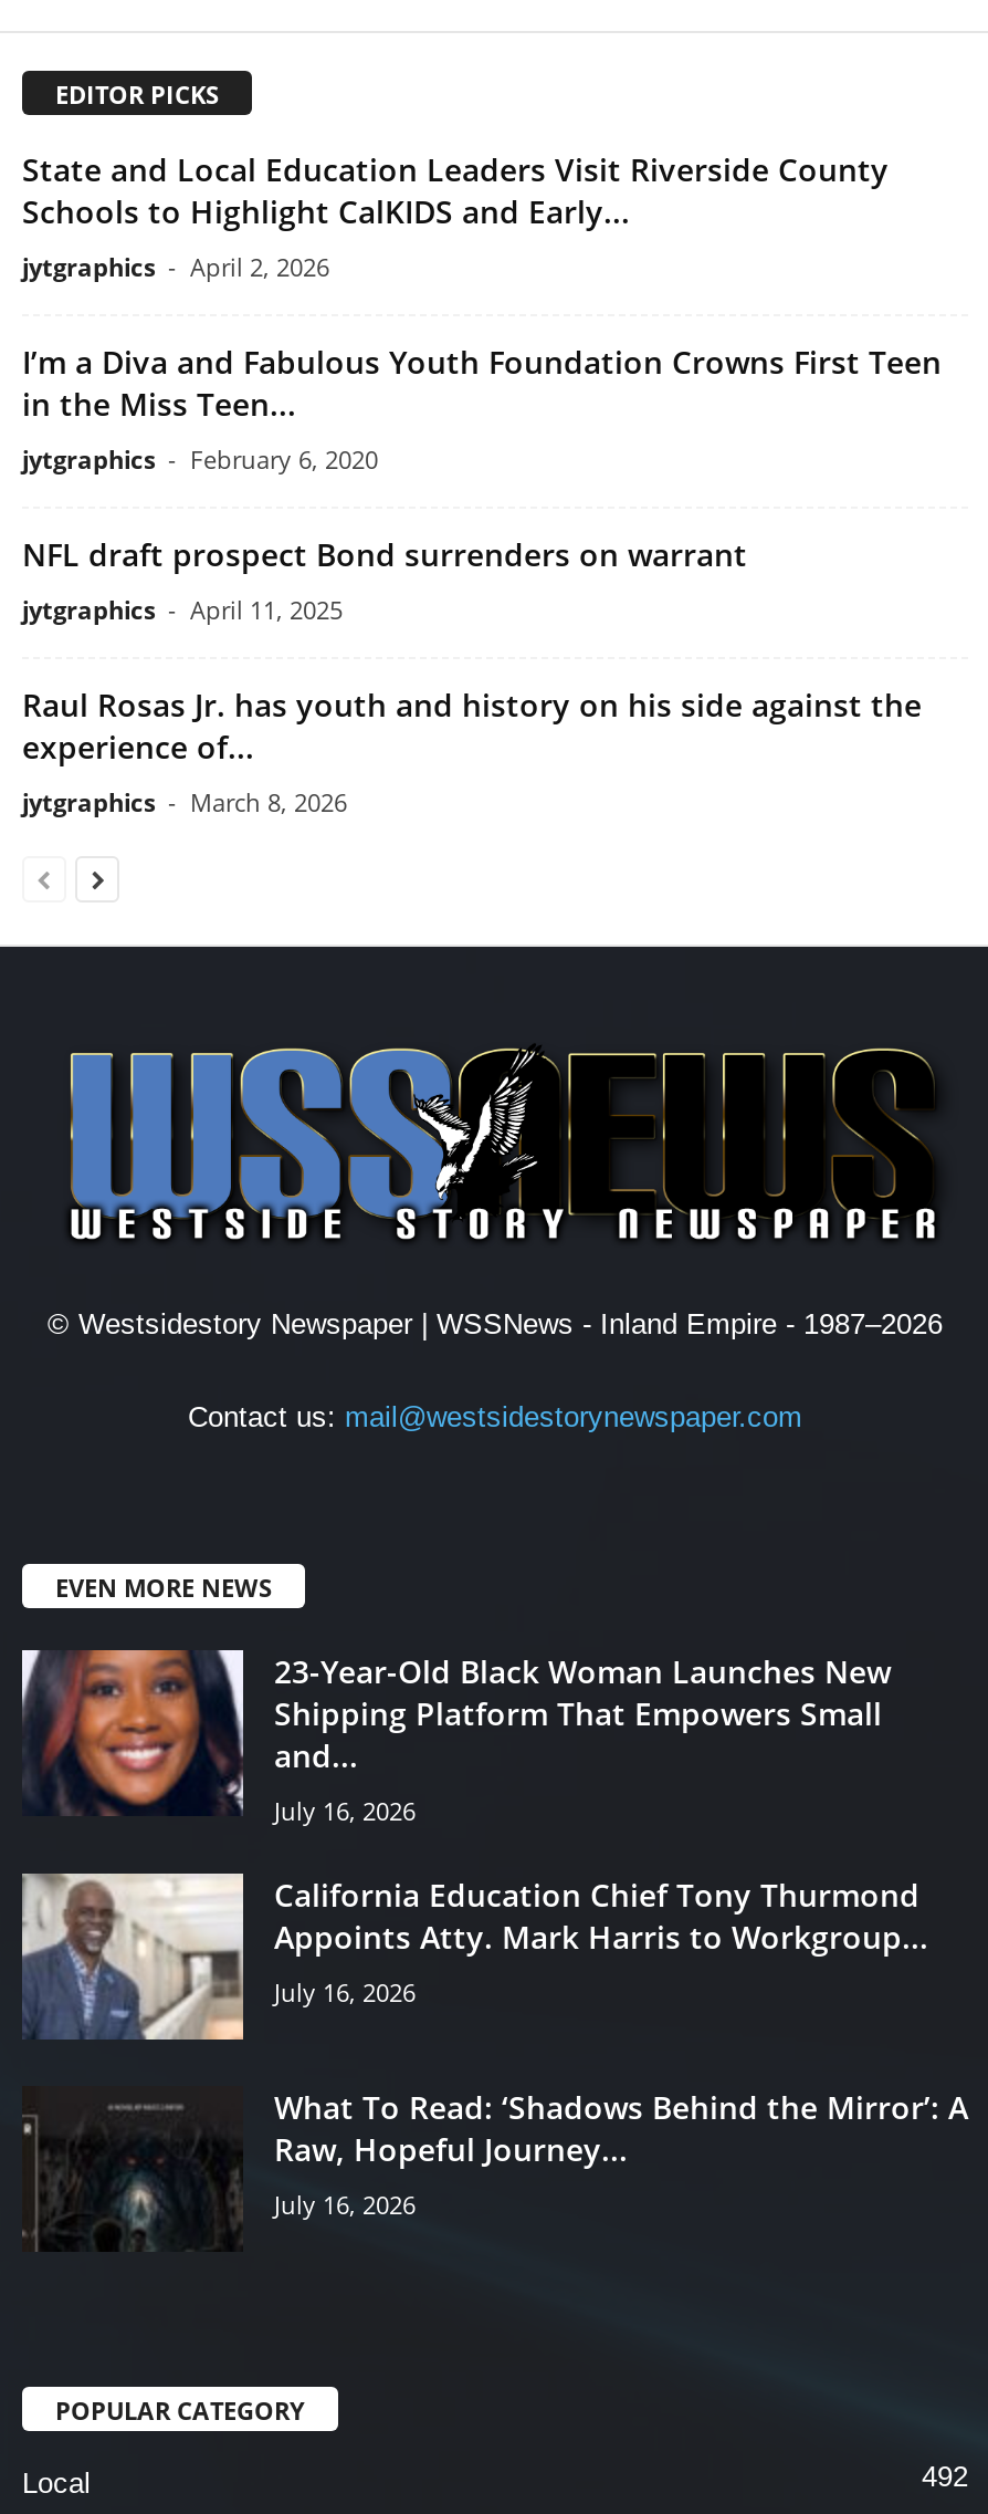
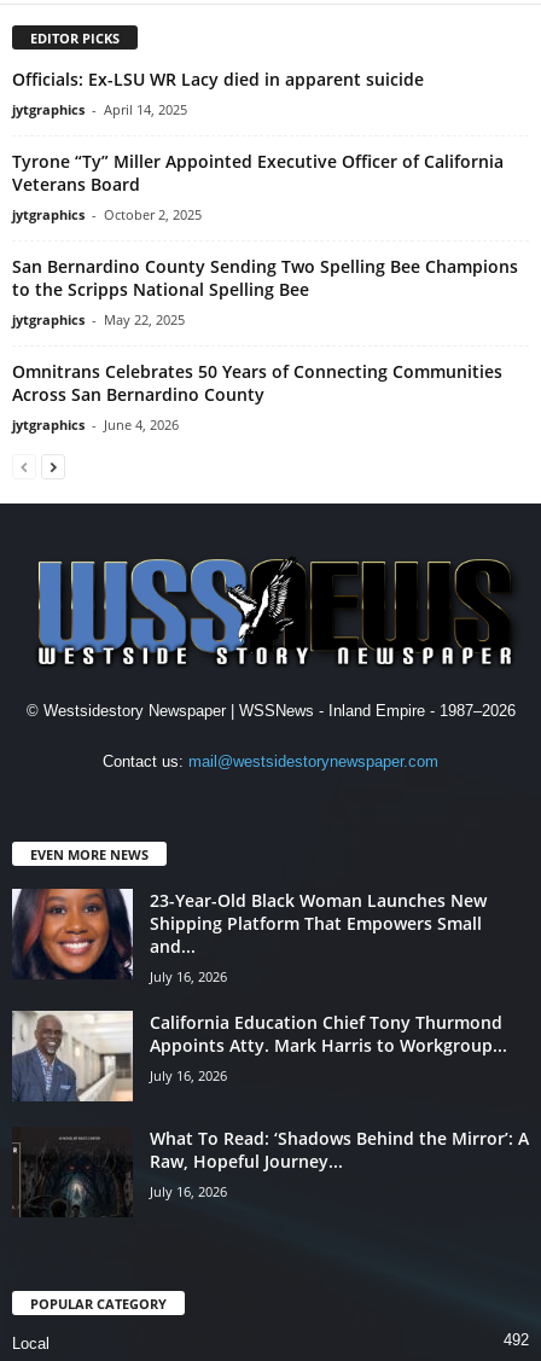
[22,147,889,282] State and Local Education Leaders Visit Riverside County | Schools to Highlight CalKIDS and Early... | jytgraphics - April 2, 2026 -> [12,68,424,119] Officials: Ex-LSU WR Lacy died in apparent suicide | jytgraphics - April 14, 2025
[22,339,942,474] I’m a Diva and Fabulous Youth Foundation Crowns First Teen | in the Miss Teen... | jytgraphics - February 6, 2020 -> [12,150,504,224] Tyrone “Ty” Miller Appointed Executive Officer of California | Veterans Board | jytgraphics - October 2, 2025
[22,532,747,624] NFL draft prospect Bond surrenders on warrant | jytgraphics - April 11, 2025 -> [12,255,518,329] San Bernardino County Sending Two Spelling Bee Champions | to the Scripps National Spelling Bee | jytgraphics - May 22, 2025
[22,682,922,817] Raul Rosas Jr. has youth and history on his side against the | experience of... | jytgraphics - March 8, 2026 -> [12,360,502,434] Omnitrans Celebrates 50 Years of Connecting Communities | Across San Bernardino County | jytgraphics - June 4, 2026

